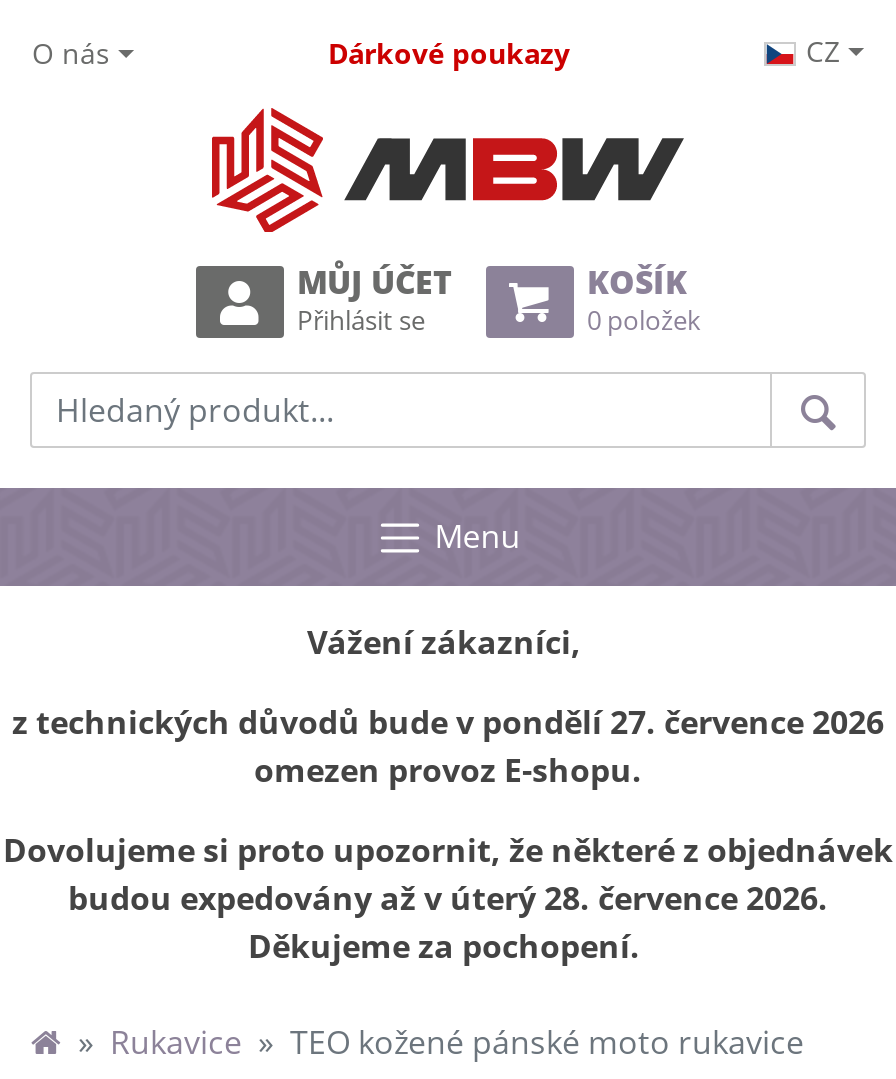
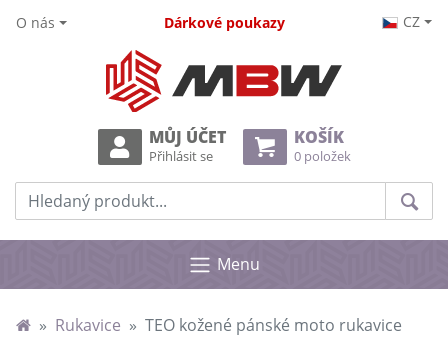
[3,620,893,968] Vážení zákazníci, | z technických důvodů bude v pondělí 27. července 2026 | omezen provoz E-shopu. | Dovolujeme si proto upozornit, že některé z objednávek | budou expedovány až v úterý 28. července 2026. | Děkujeme za pochopení. -> none

